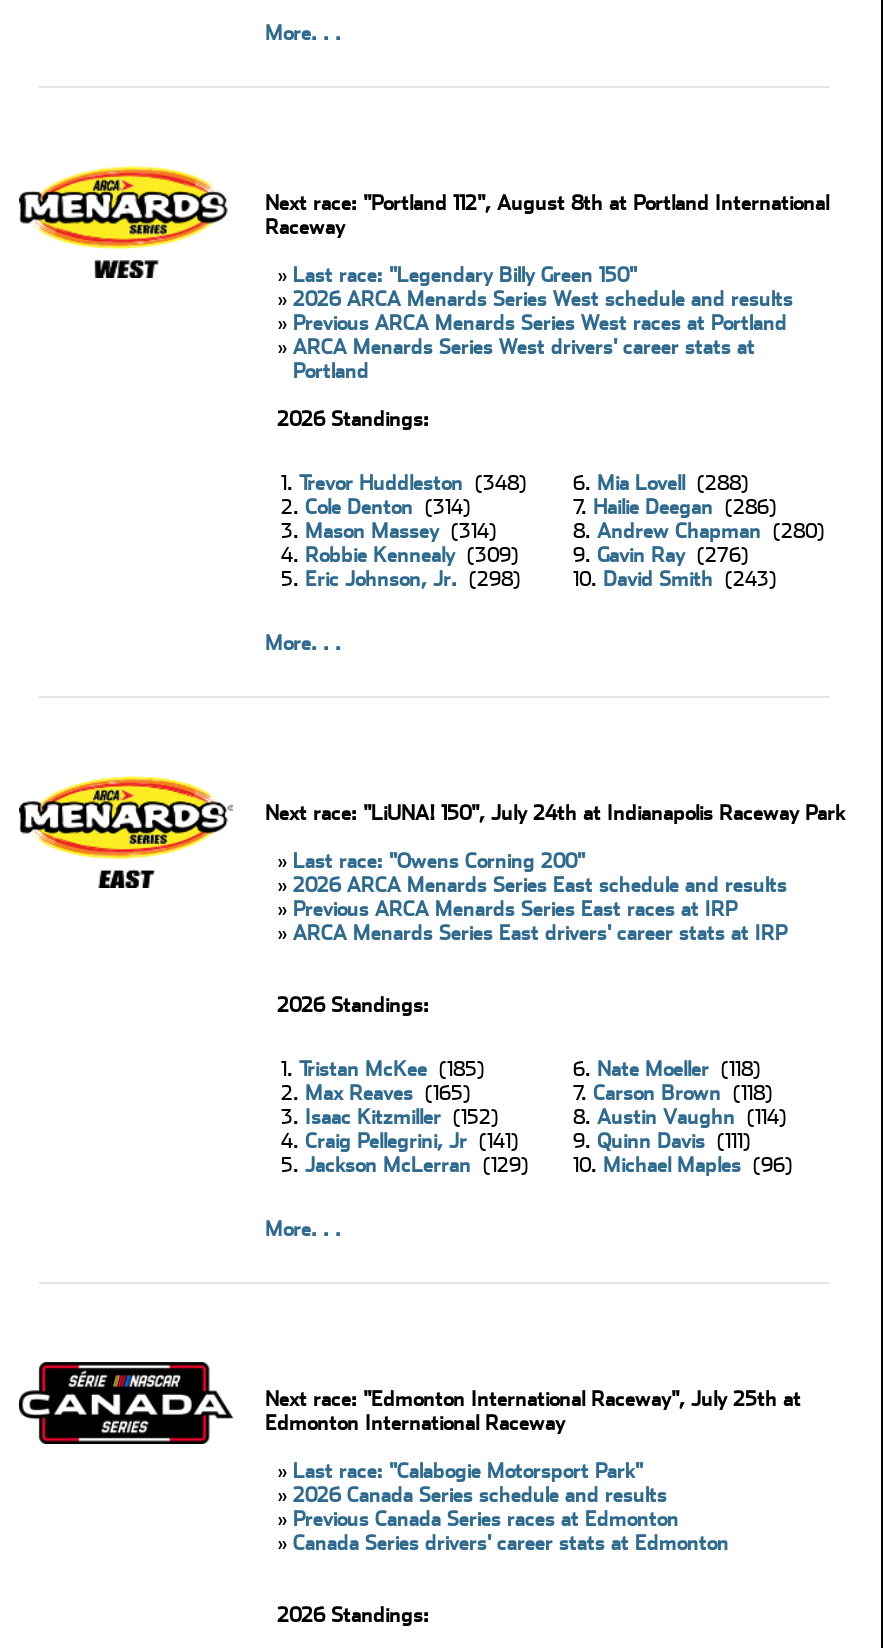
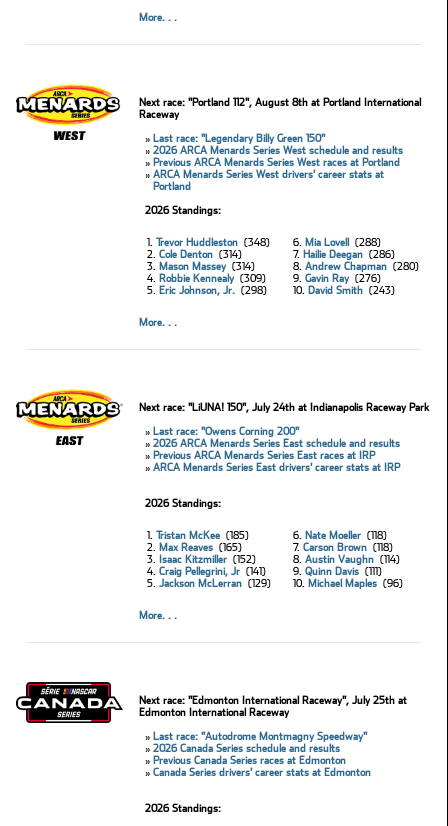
[265,1457,643,1481] » Last race: "Calabogie Motorsport Park" -> [139,730,367,742] » Last race: "Autodrome Montmagny Speedway"

